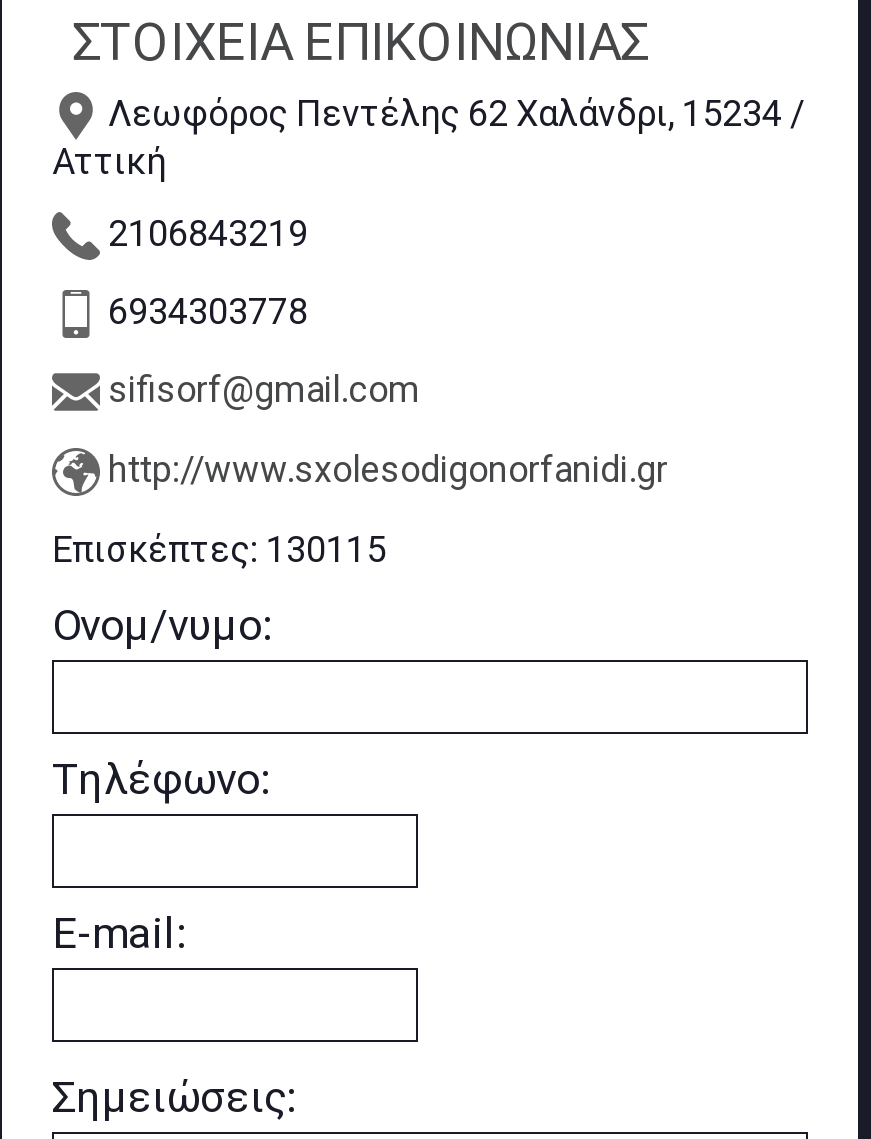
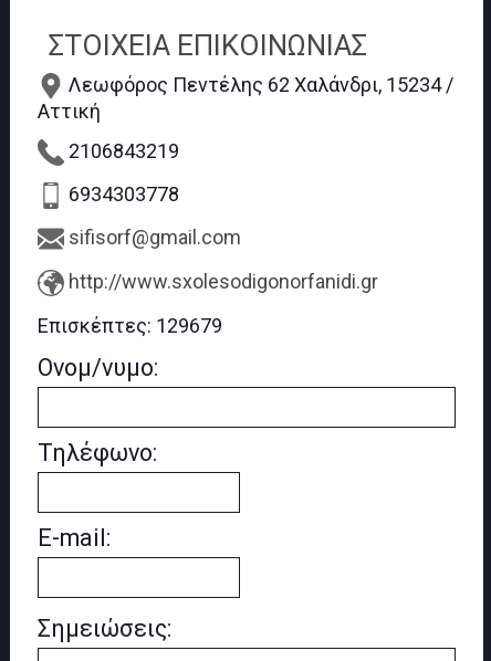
[52,527,386,569] Επισκέπτες: 130115 -> [38,314,222,337] Επισκέπτες: 129679

